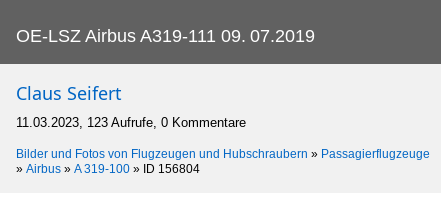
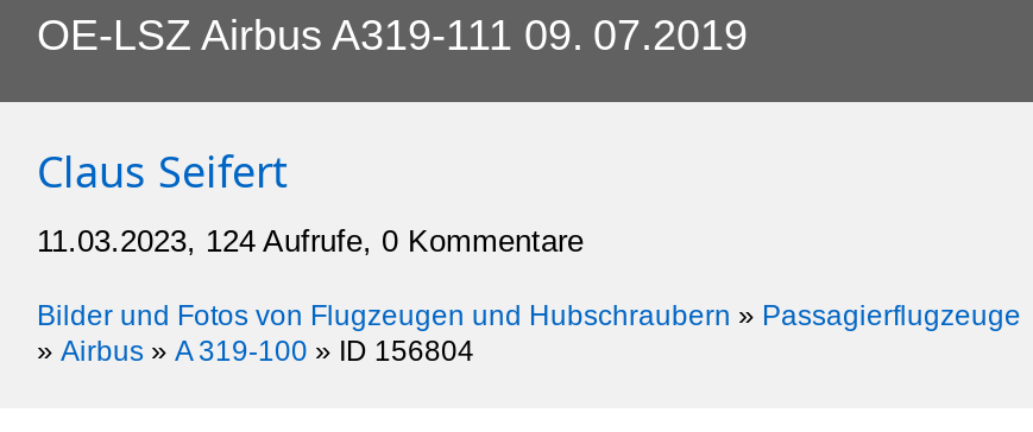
[16,115,246,130] 11.03.2023, 123 Aufrufe, 0 Kommentare -> [37,225,584,260] 11.03.2023, 124 Aufrufe, 0 Kommentare

